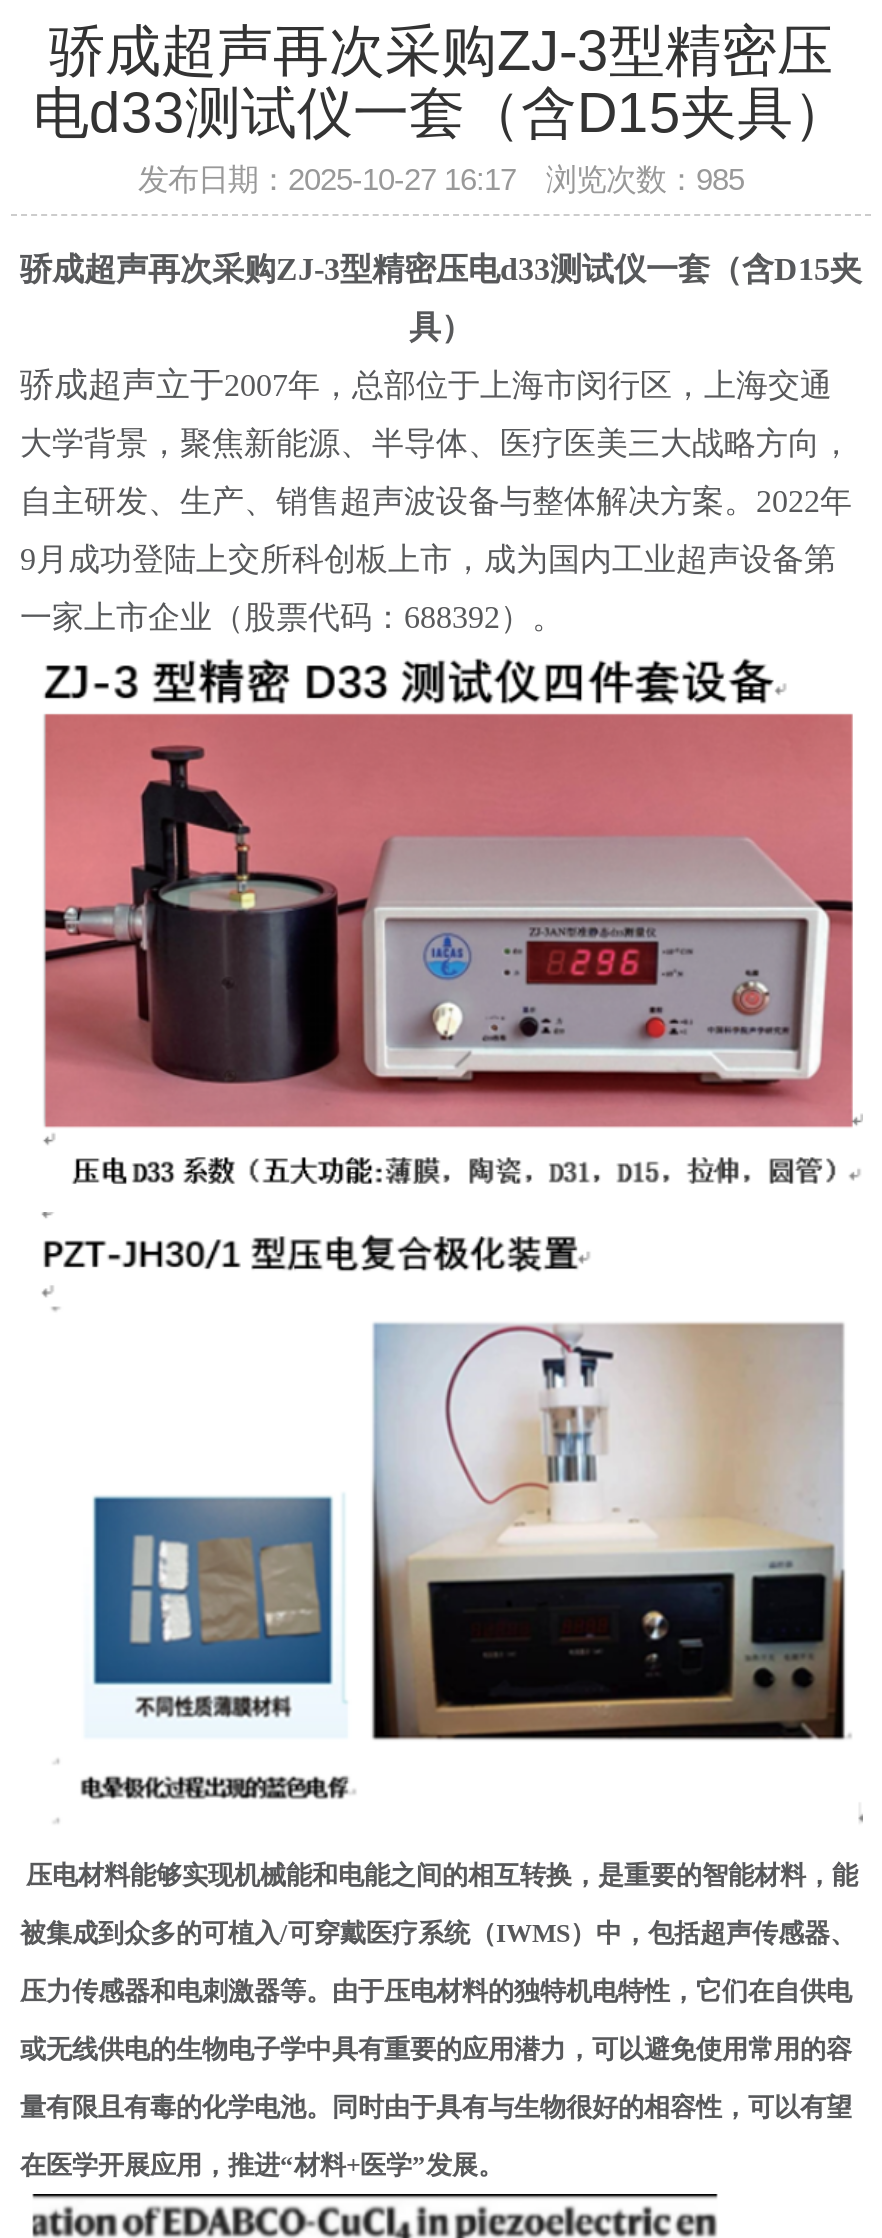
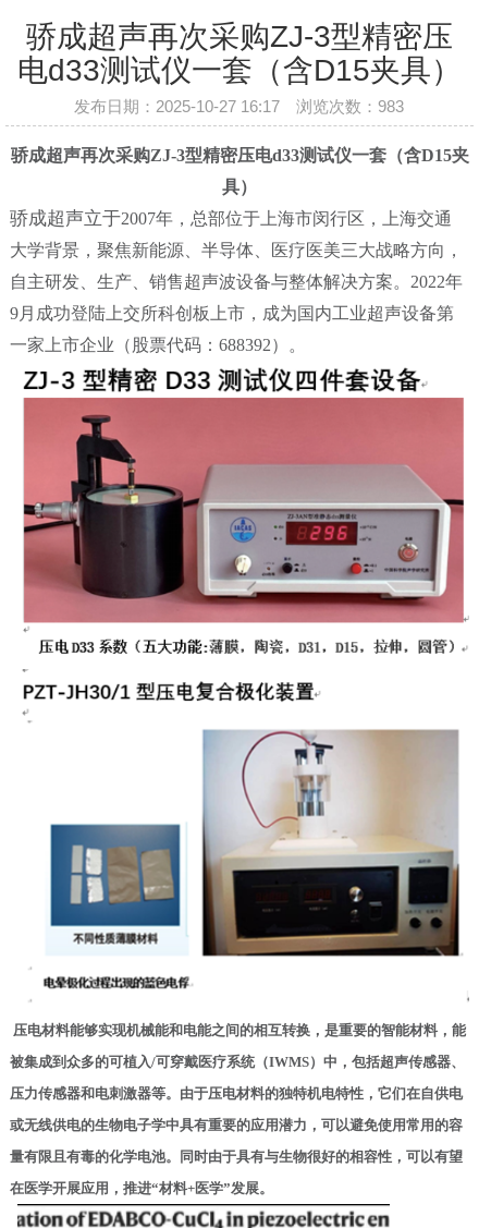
[138,162,744,196] 发布日期：2025-10-27 16:17 浏览次数：985 -> [75,97,404,115] 发布日期：2025-10-27 16:17 浏览次数：983

